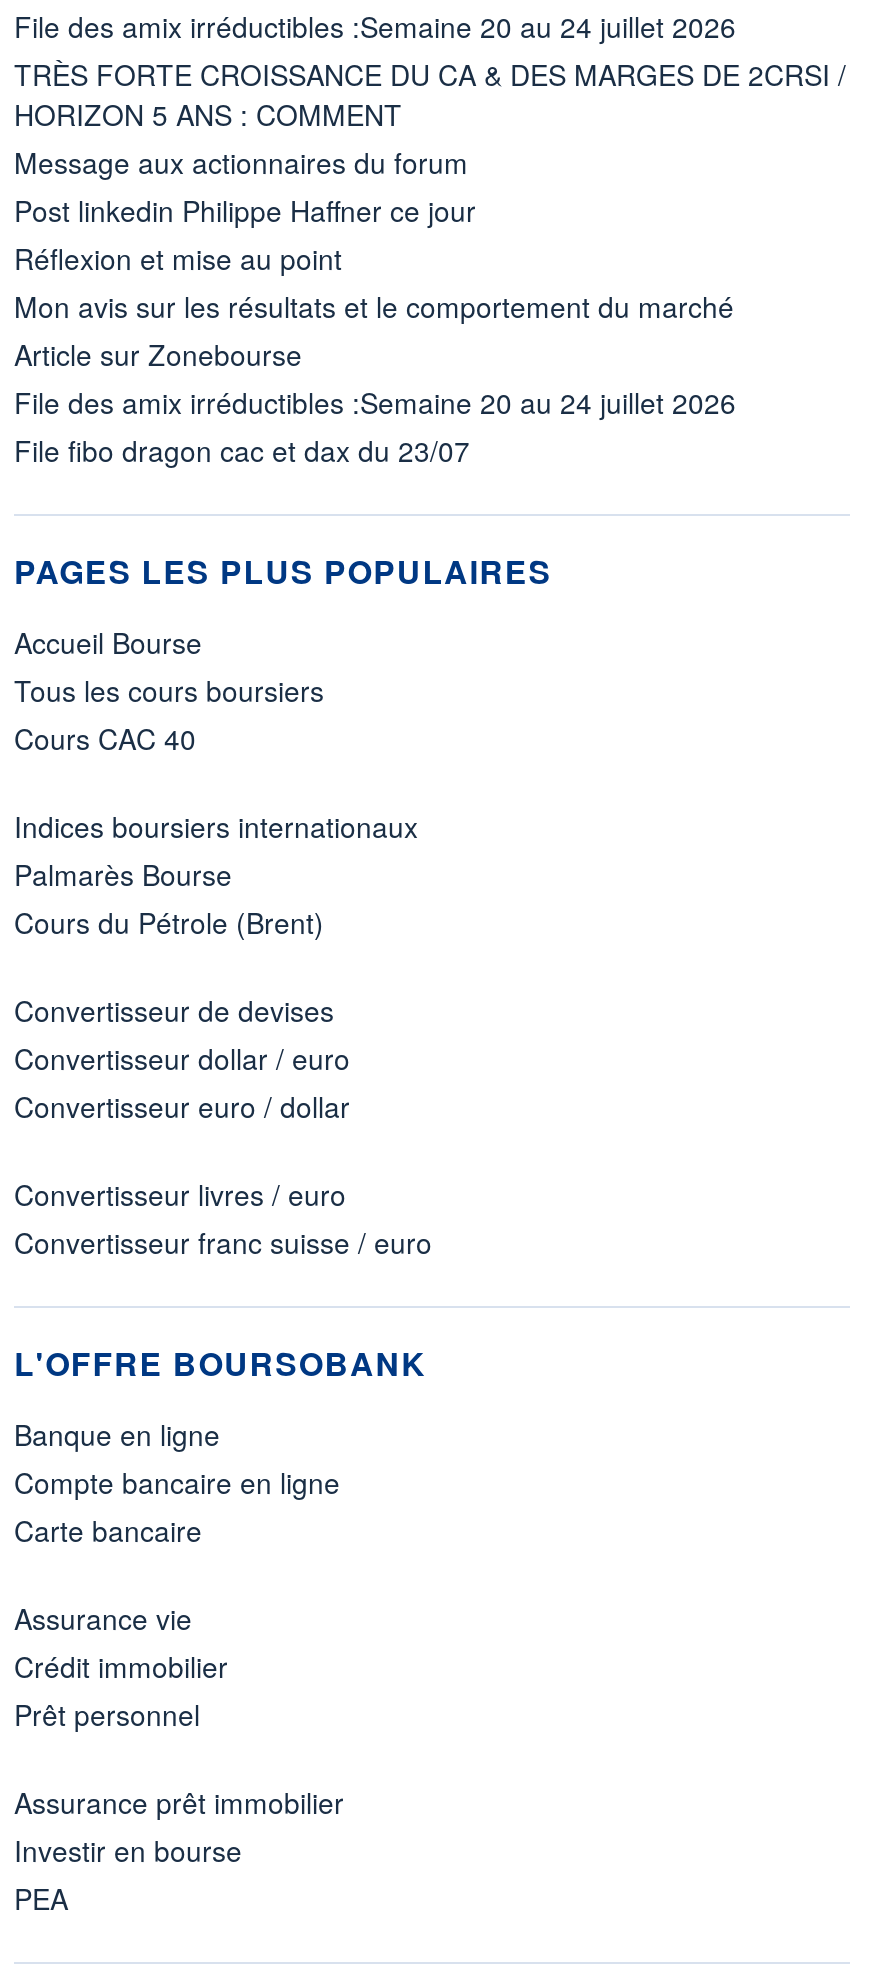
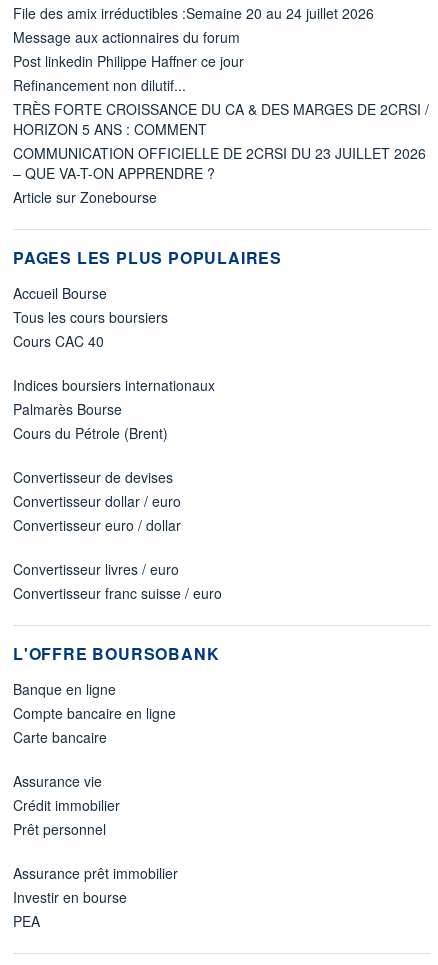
moved [14,54,846,134] -> [13,99,429,139]: TRÈS FORTE CROISSANCE DU CA & DES MARGES DE 2CRSI / | HORIZON 5 ANS : COMMENT
moved [14,142,476,230] -> [13,27,244,71]: Message aux actionnaires du forum | Post linkedin Philippe Haffner ce jour
[14,238,734,326] Réflexion et mise au point | Mon avis sur les résultats et le comportement du marché -> [13,75,426,183] Refinancement non dilutif... | COMMUNICATION OFFICIELLE DE 2CRSI DU 23 JUILLET 2026 | – QUE VA-T-ON APPRENDRE ?
moved [14,334,302,374] -> [13,187,157,207]: Article sur Zonebourse
[14,382,736,470] File des amix irréductibles :Semaine 20 au 24 juillet 2026 | File fibo dragon cac et dax du 23/07 -> none

